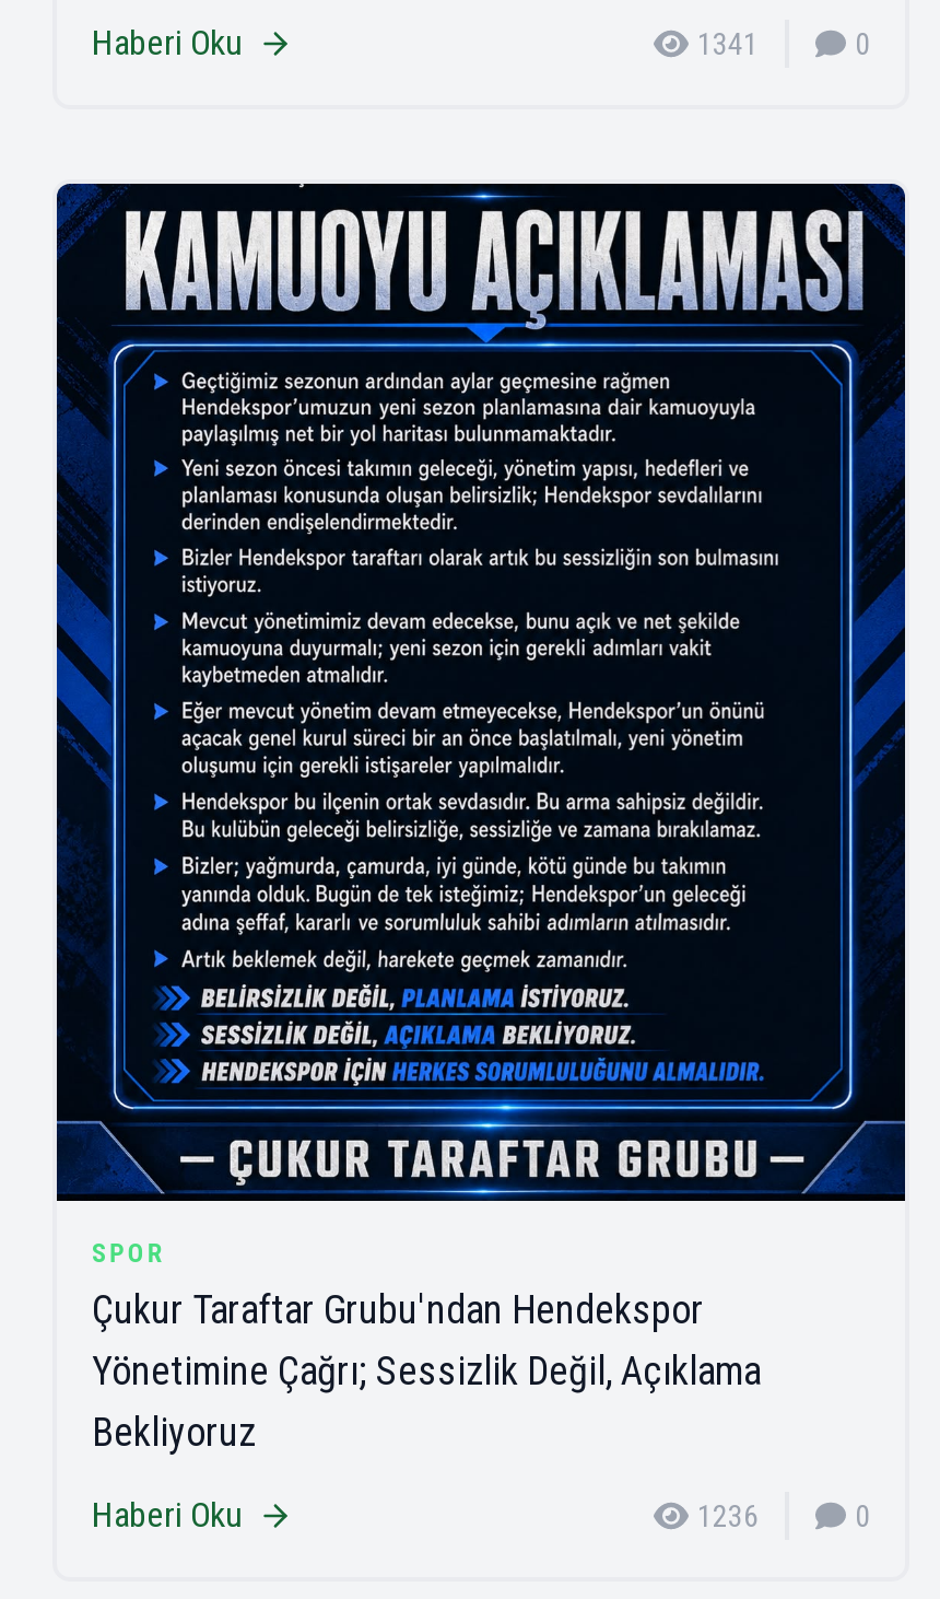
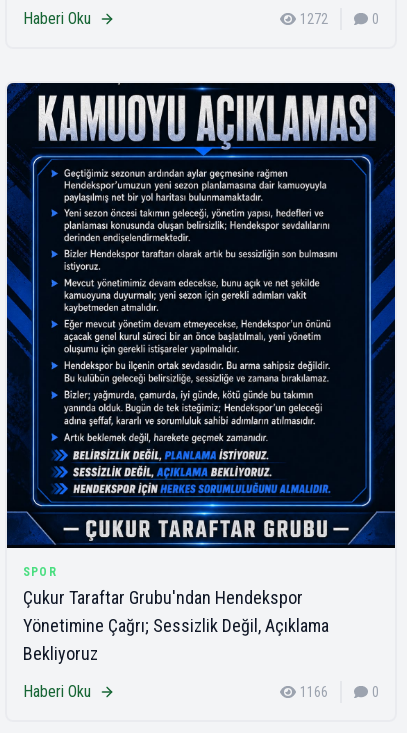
[697,26,759,61] 1341 -> [300,11,328,27] 1272
[697,1498,759,1533] 1236 -> [300,684,328,700] 1166

